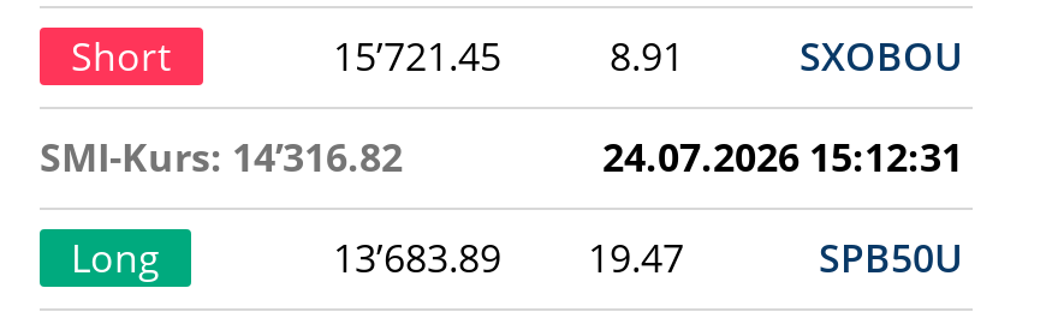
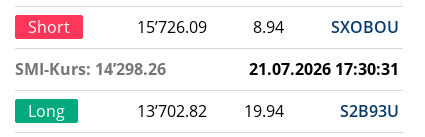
[333,30,501,83] 15’721.45 -> [137,16,207,38] 15’726.09
[610,30,684,83] 8.91 -> [253,16,284,38] 8.94
[40,131,403,184] SMI-Kurs: 14’316.82 -> [15,58,166,80] SMI-Kurs: 14’298.26
[602,131,963,184] 24.07.2026 15:12:31 -> [249,58,399,80] 21.07.2026 17:30:31
[333,232,963,284] 13’683.89 | 19.47 | SPB50U -> [137,100,399,122] 13’702.82 | 19.94 | S2B93U

